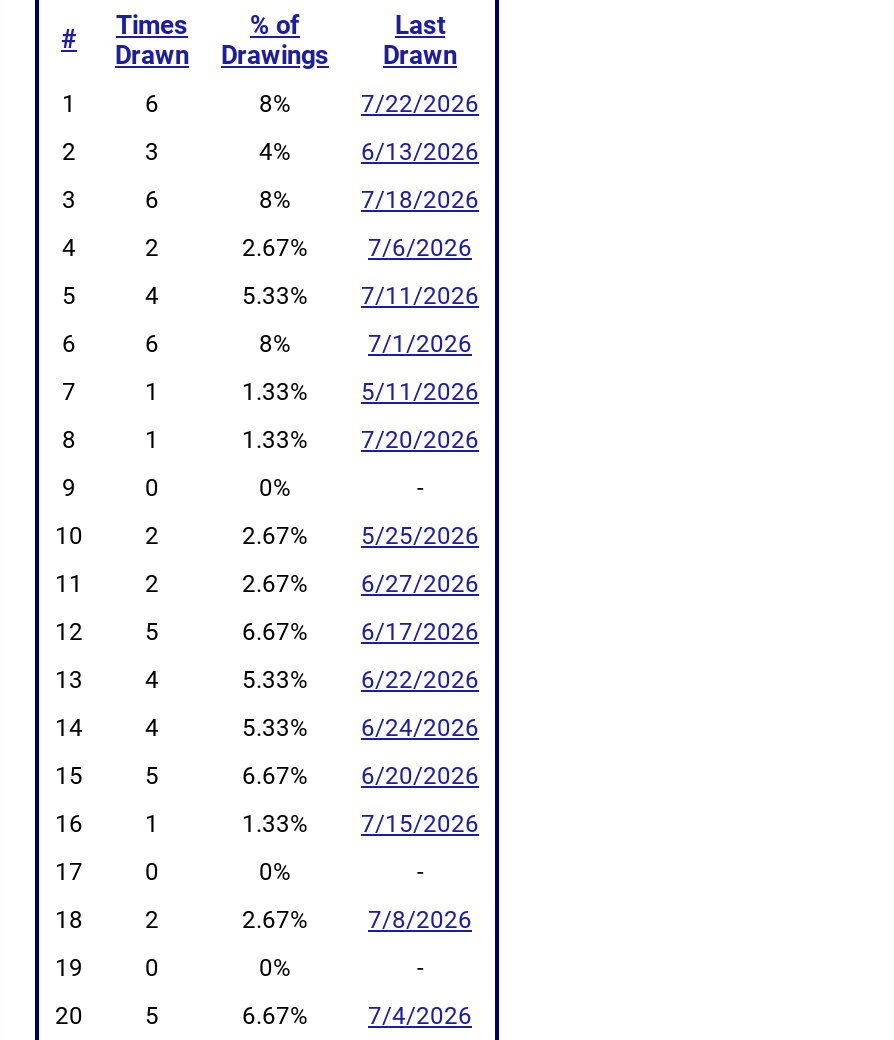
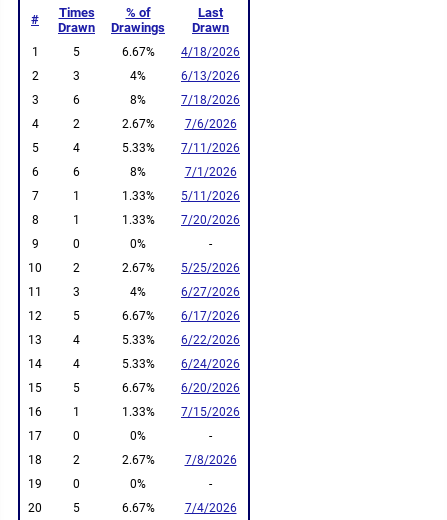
[145,90,159,118] 6 -> [73,45,80,59] 5
[259,90,291,118] 8% -> [121,45,154,59] 6.67%
[361,90,479,118] 7/22/2026 -> [181,45,240,59] 4/18/2026
[145,570,159,598] 2 -> [73,285,80,299] 3
[242,570,308,598] 2.67% -> [130,285,146,299] 4%

